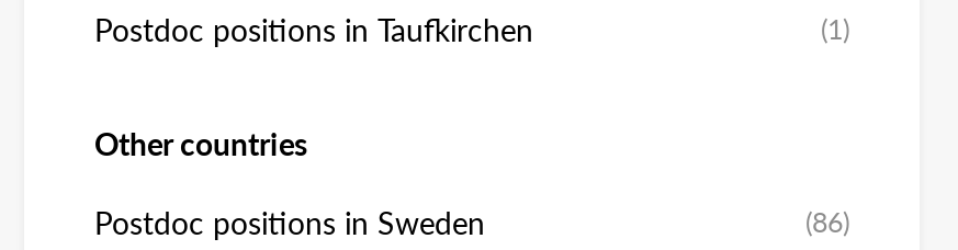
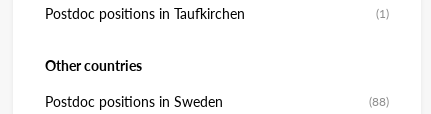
[805,202,849,241] (86) -> [369,92,389,110] (88)

